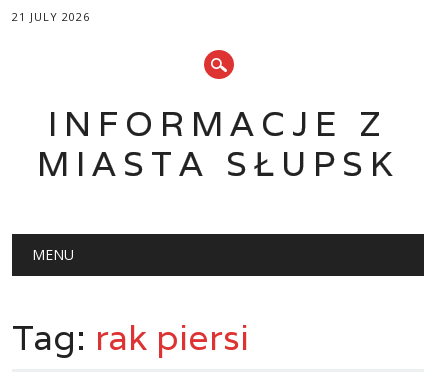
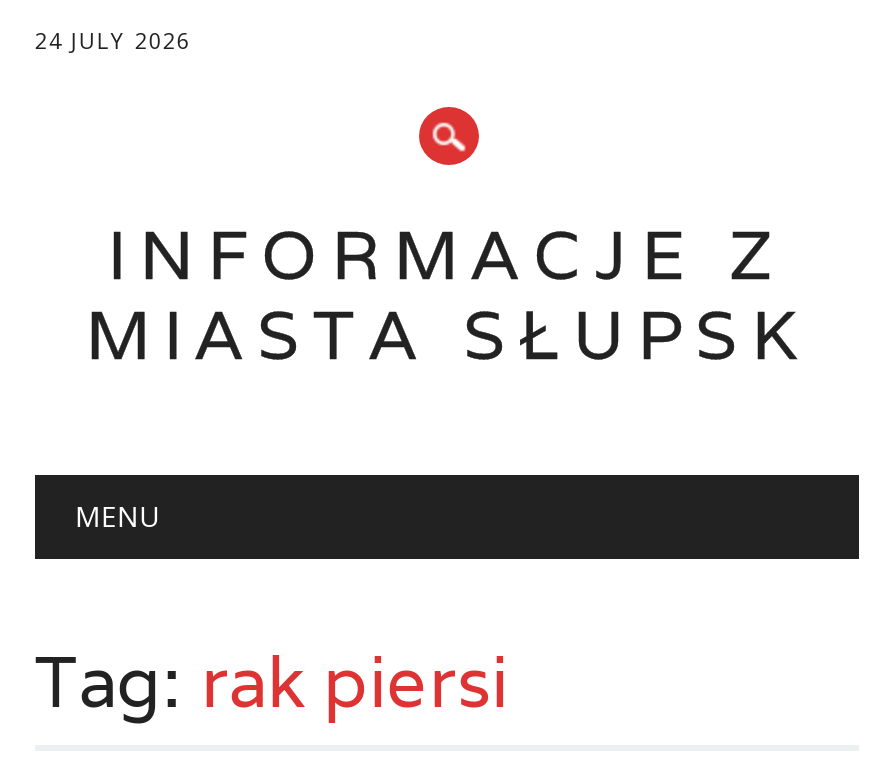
[12,9,90,24] 21 JULY 2026 -> [35,25,191,55] 24 JULY 2026

